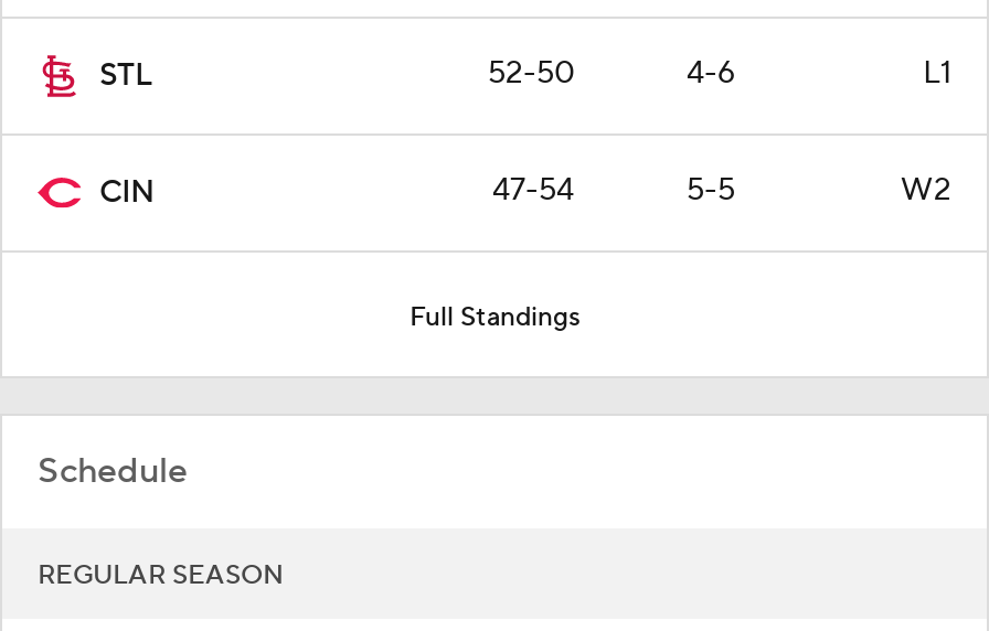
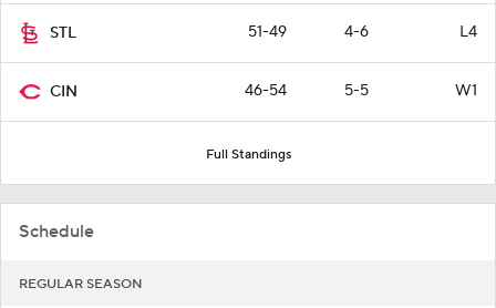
[488,54,574,94] 52-50 -> [248,22,287,42] 51-49
[923,54,951,94] L1 -> [459,22,477,42] L4
[492,171,574,210] 47-54 -> [245,81,287,101] 46-54
[901,171,951,210] W2 -> [455,81,477,101] W1

